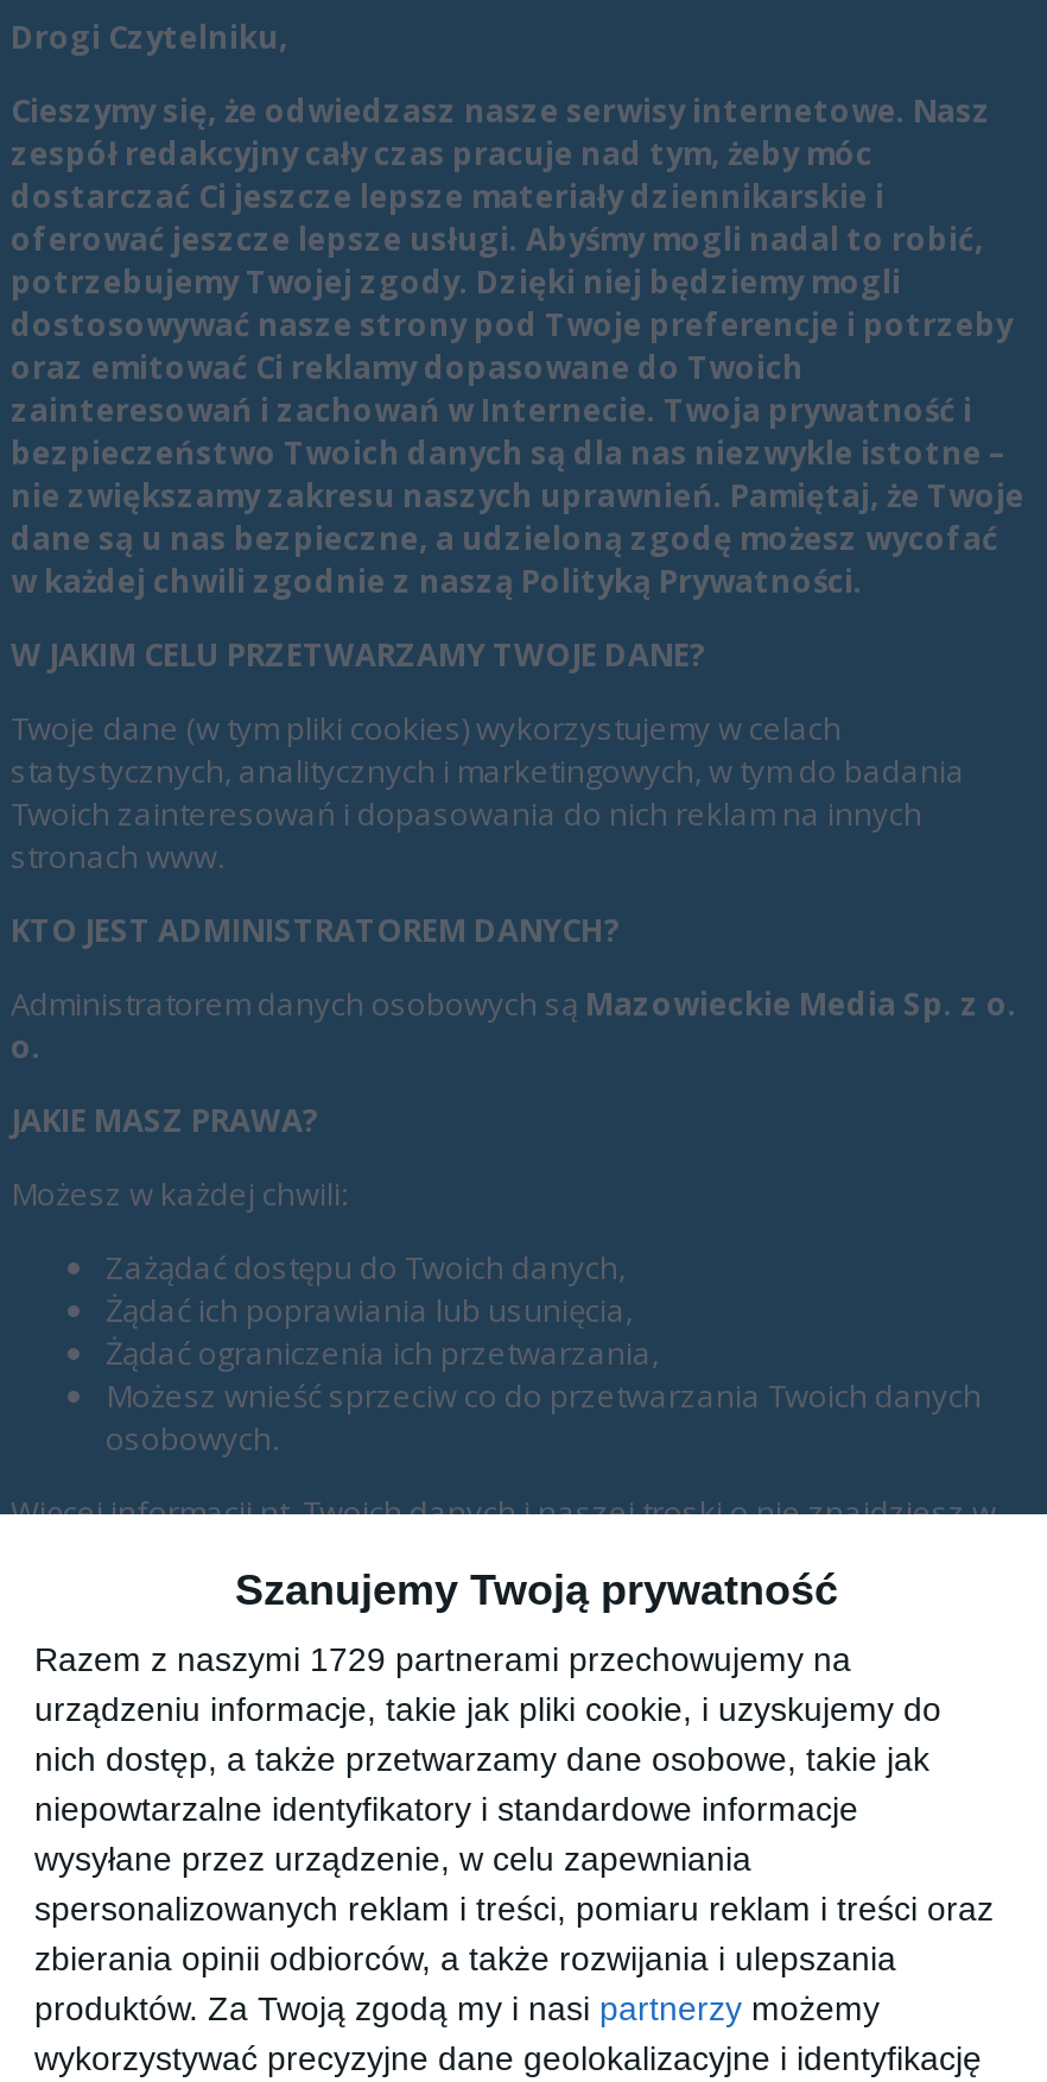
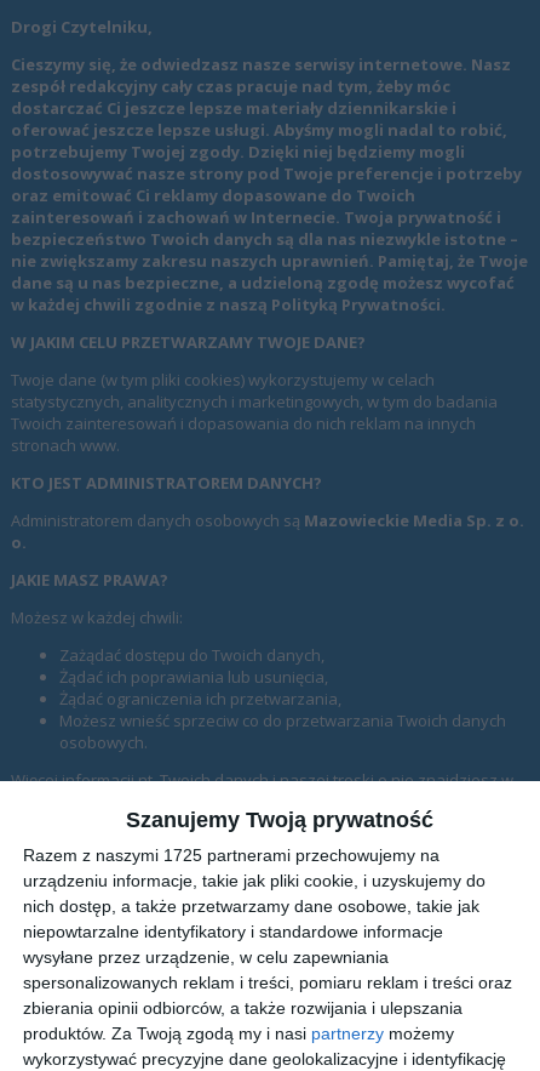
[34,1640,851,1678] Razem z naszymi 1729 partnerami przechowujemy na -> [23,845,440,865] Razem z naszymi 1725 partnerami przechowujemy na

